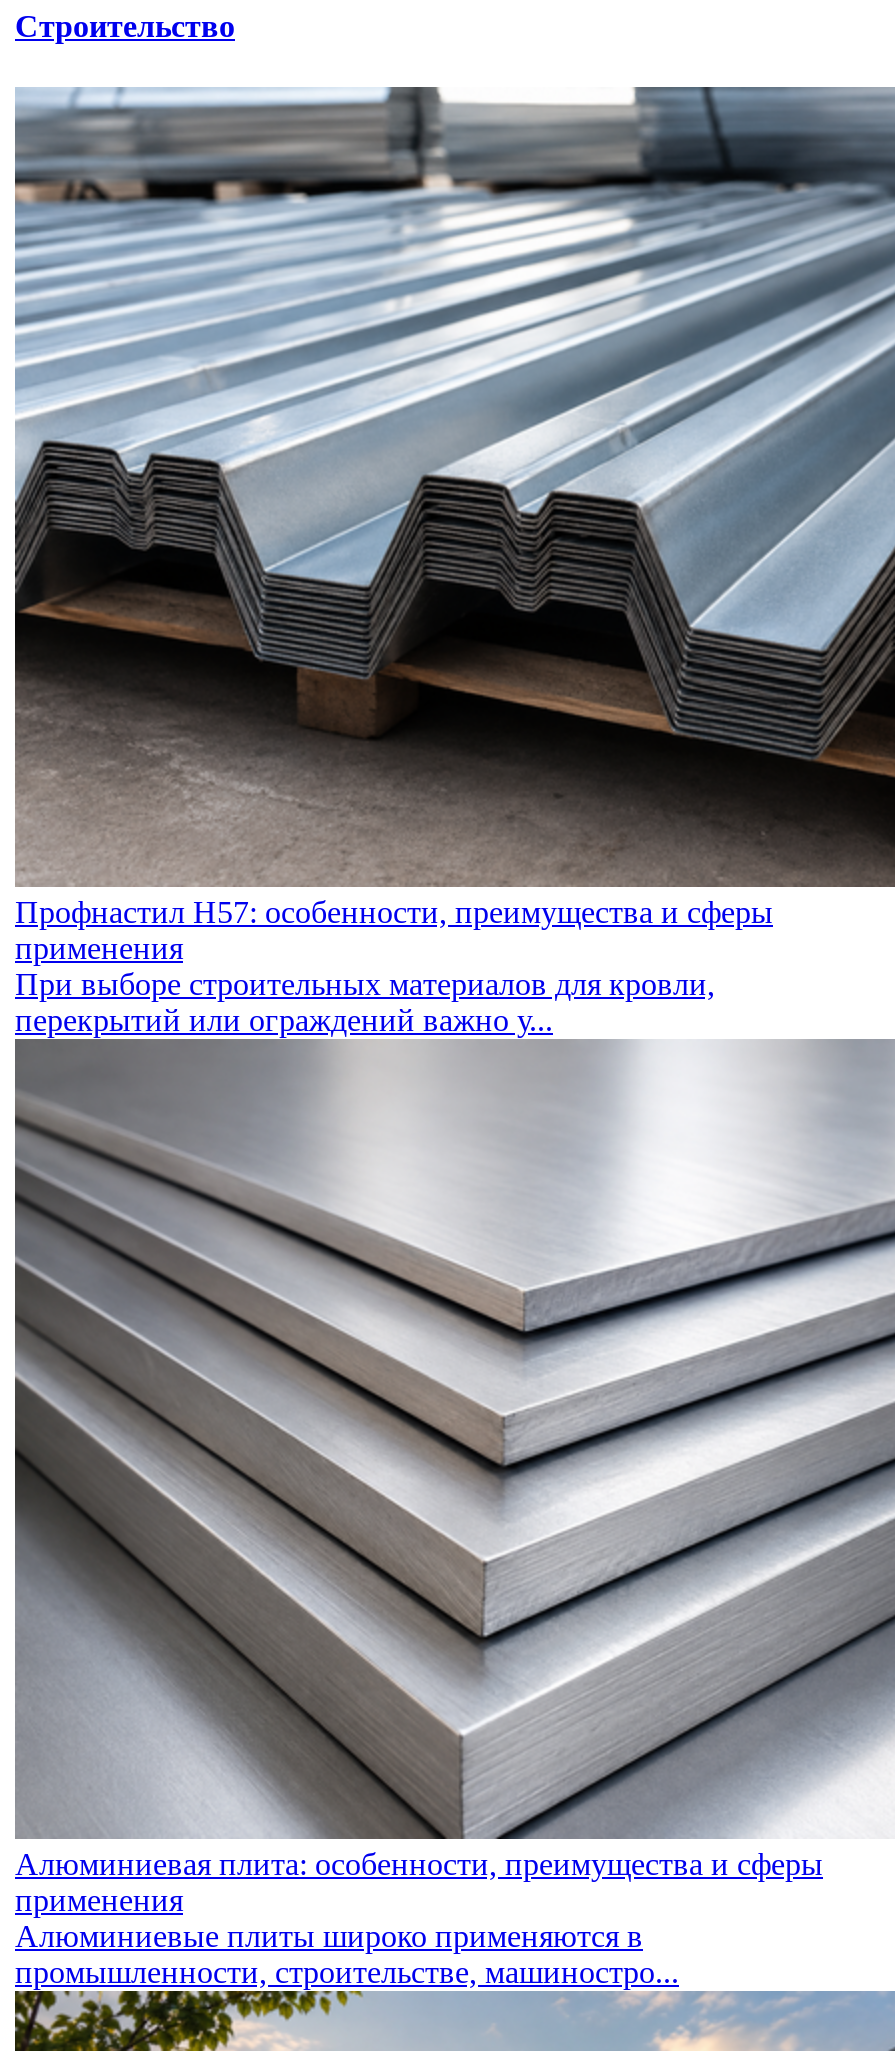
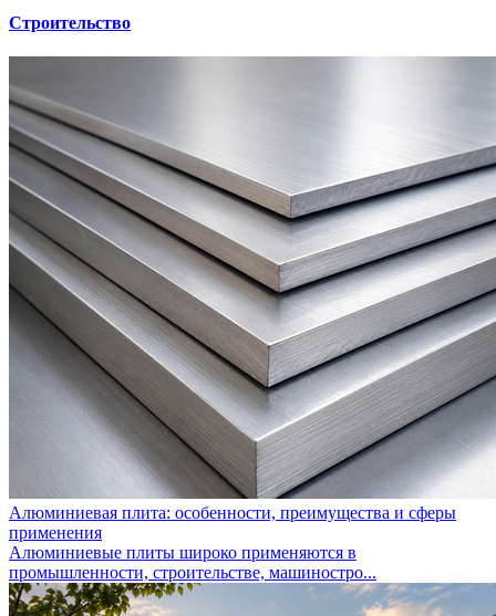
[15,85,889,1037] [image] | Профнастил Н57: особенности, преимущества и сферы | применения | При выборе строительных материалов для кровли, | перекрытий или ограждений важно у... -> none

